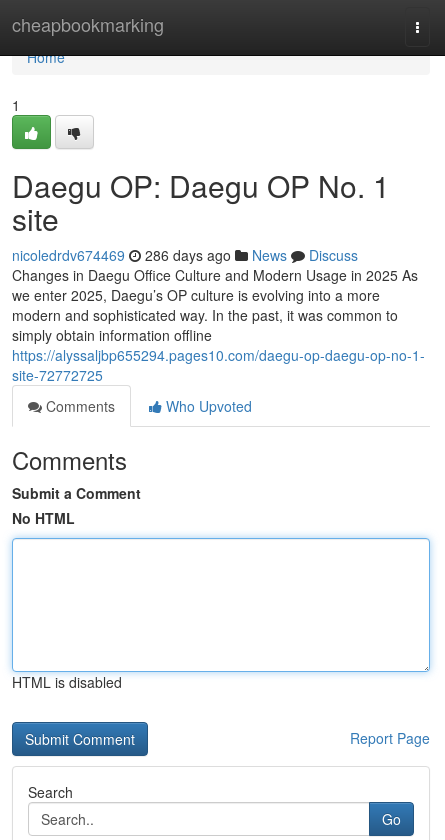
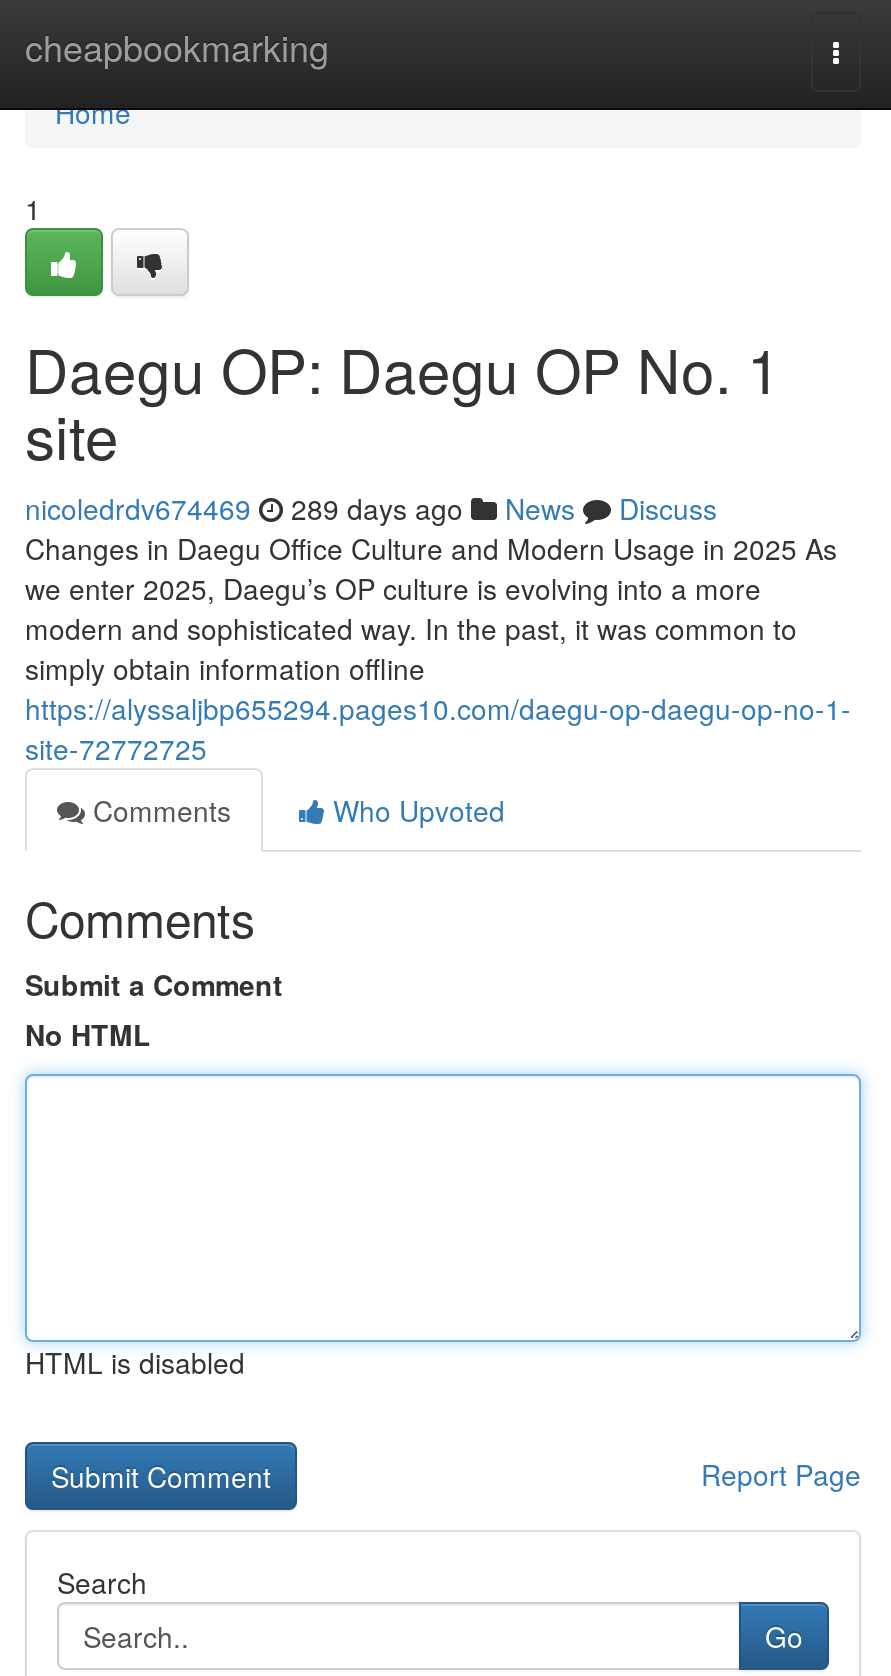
[12,245,358,265] nicoledrdv674469 286 days ago News Discuss -> [25,488,717,528] nicoledrdv674469 289 days ago News Discuss

